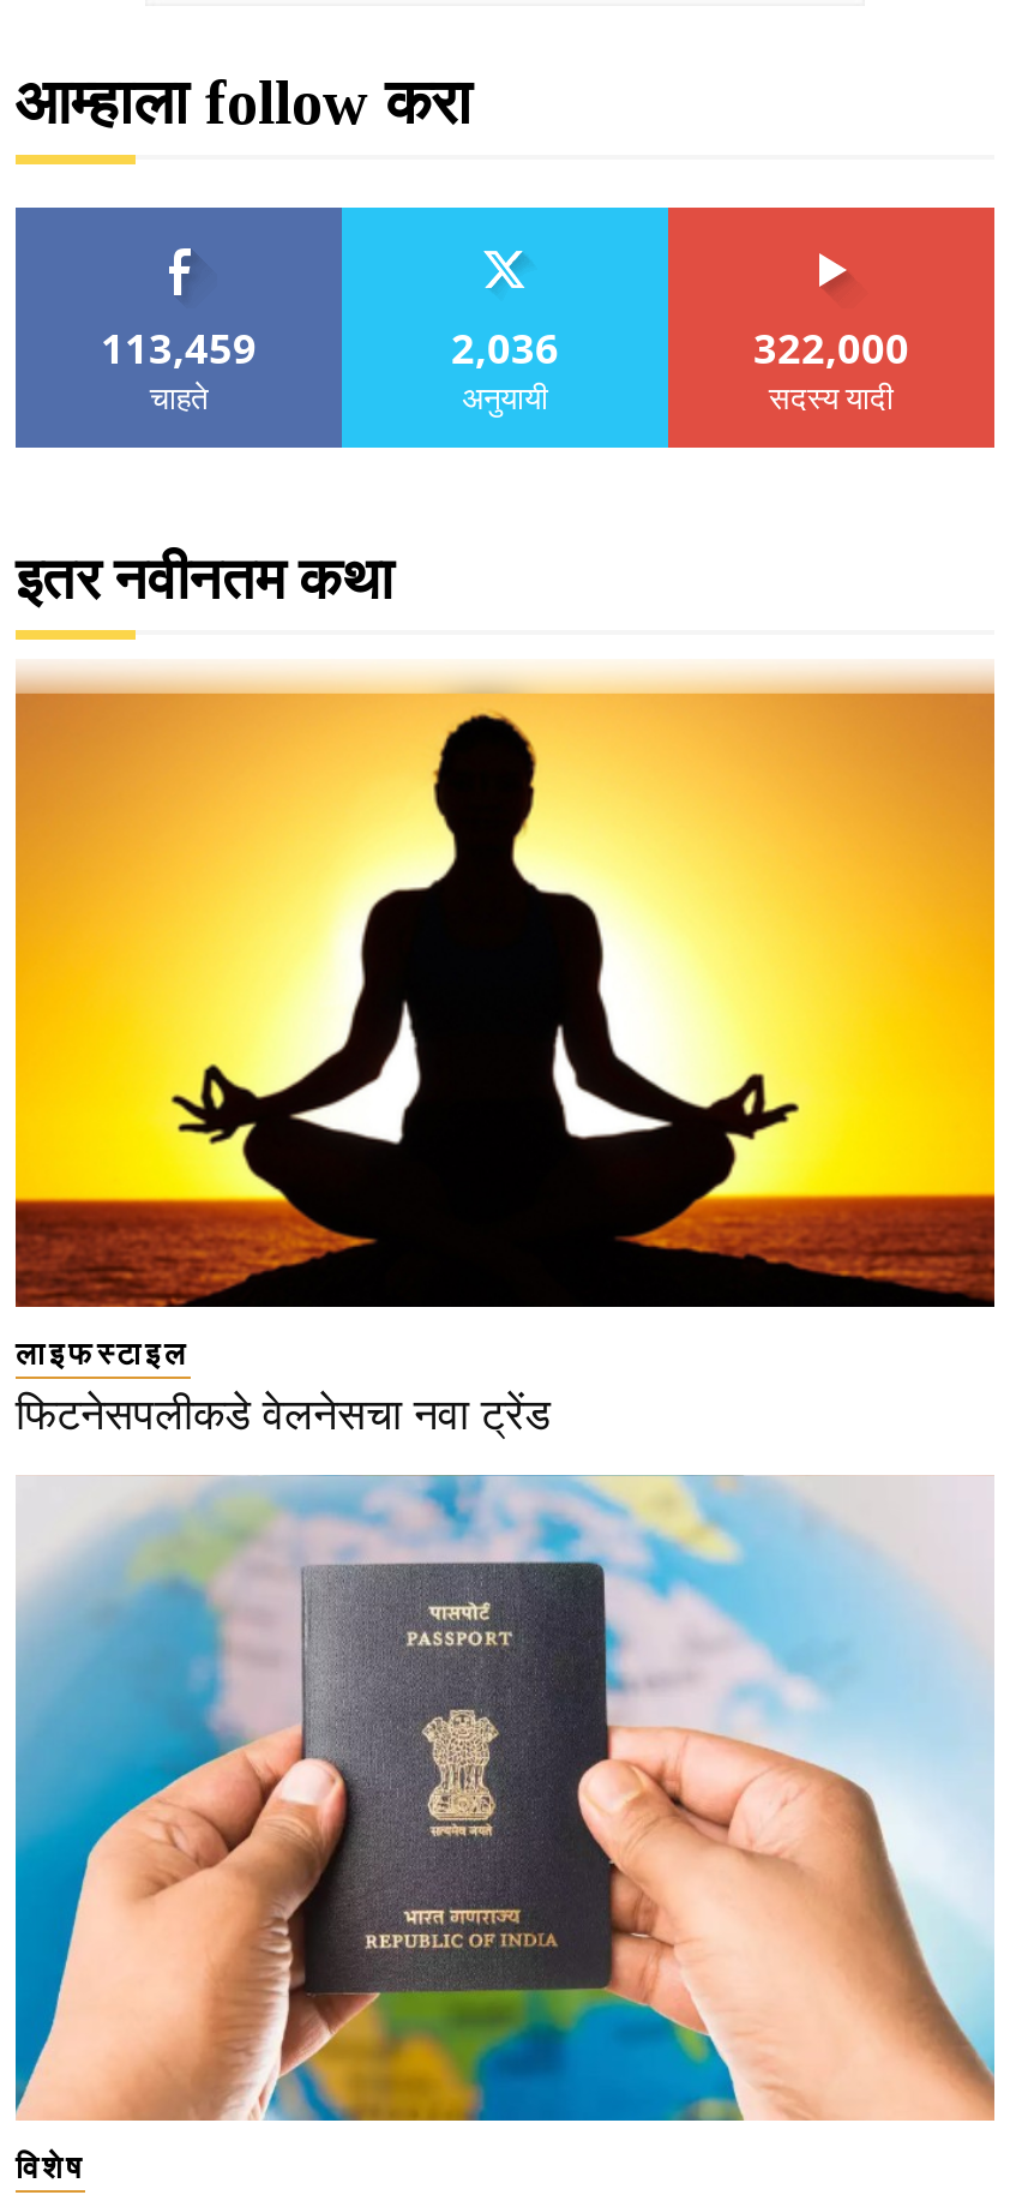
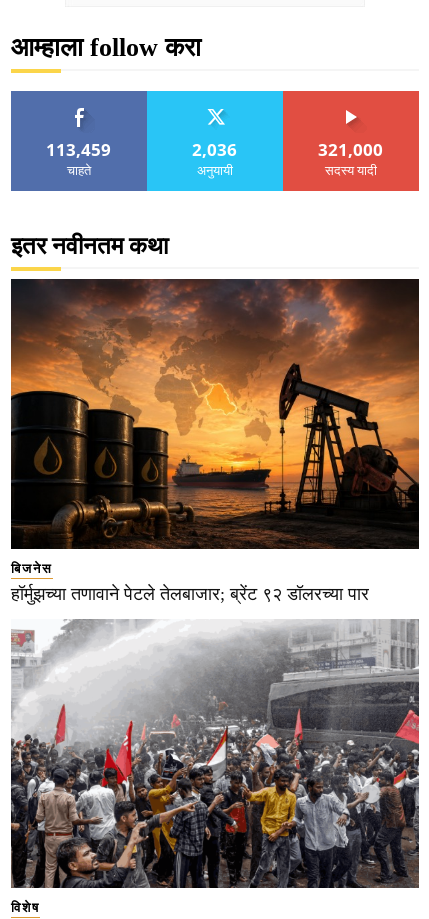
[753,321,909,377] 322,000 -> [318,138,383,161] 321,000
[13,659,997,1438] [image] | लाइफस्टाइल | फिटनेसपलीकडे वेलनेसचा नवा ट्रेंड -> [10,278,420,604] [image] | बिजनेस | हॉर्मुझच्या तणावाने पेटले तेलबाजार; ब्रेंट ९२ डॉलरच्या पार
[13,1473,997,2123] [image] -> [10,619,420,889] [image]

